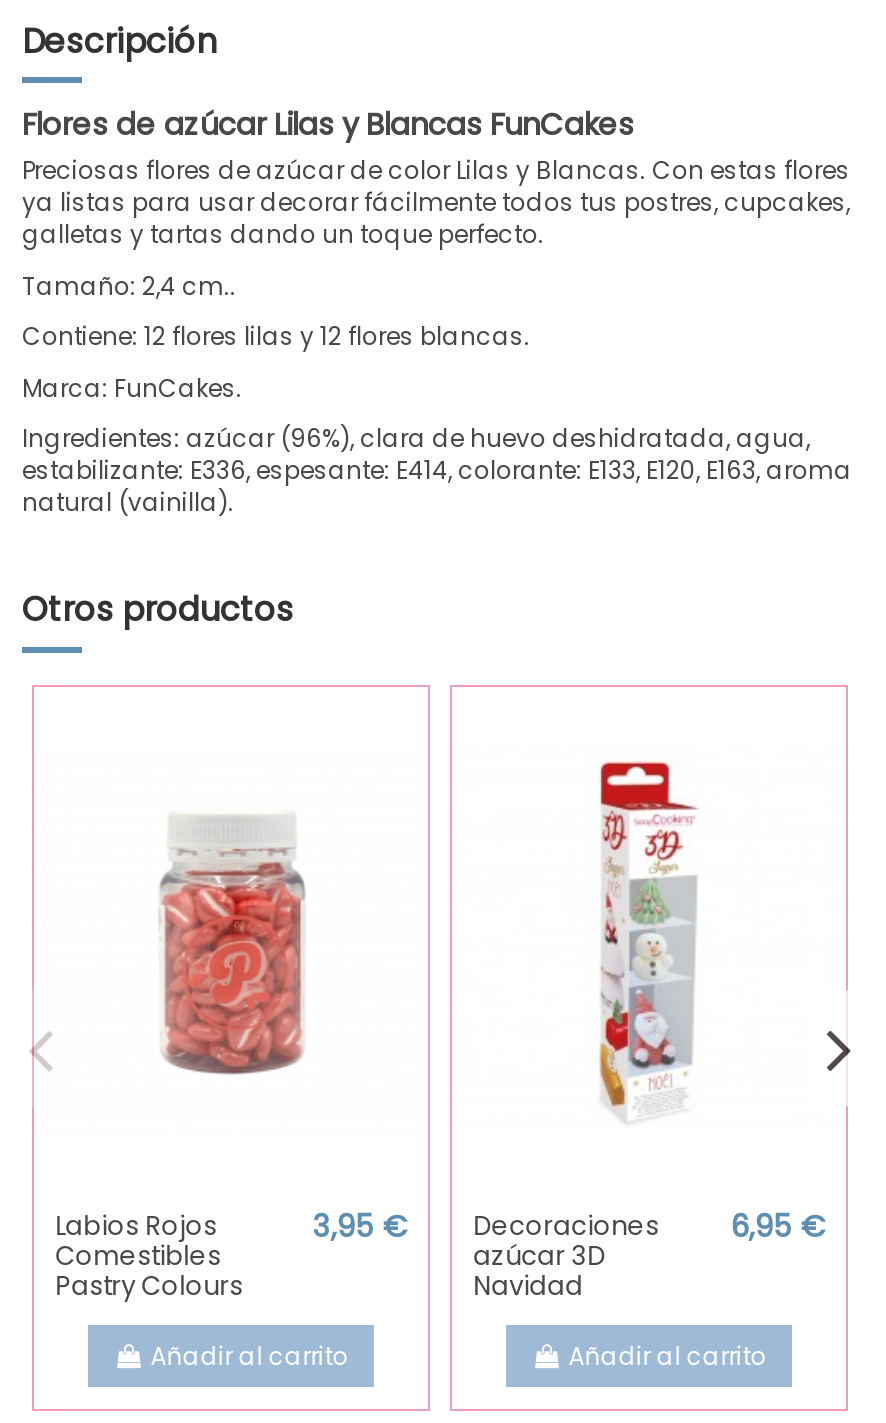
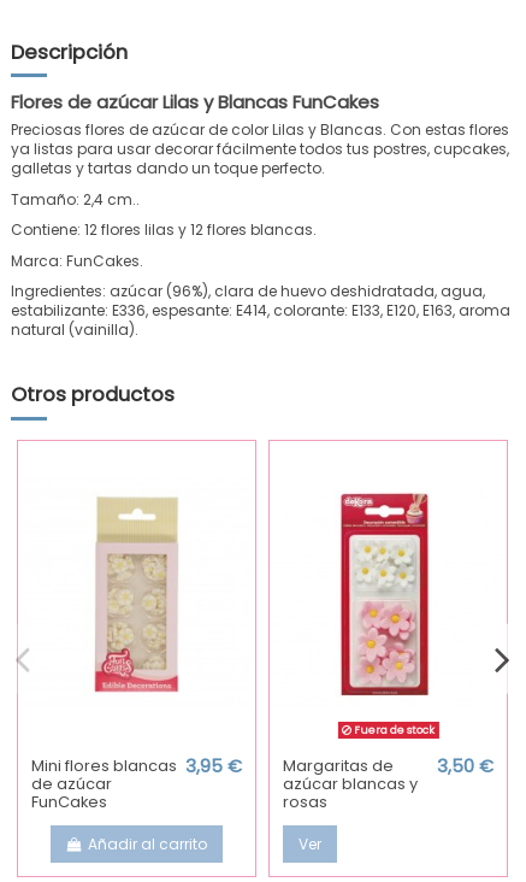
[570,759,716,1123] [image] -> [339,486,430,700] [image]
[160,781,306,1103] [image] -> [94,496,181,693] [image]
[55,1207,243,1305] Labios Rojos | Comestibles | Pastry Colours -> [31,755,177,814] Mini flores blancas | de azúcar | FunCakes
[473,1207,659,1305] Decoraciones | azúcar 3D | Navidad -> [282,723,435,814] Fuera de stock | Margaritas de | azúcar blancas y | rosas
[568,1207,825,1372] 6,95 € | Añadir al carrito -> [298,755,494,854] 3,50 € | Ver

